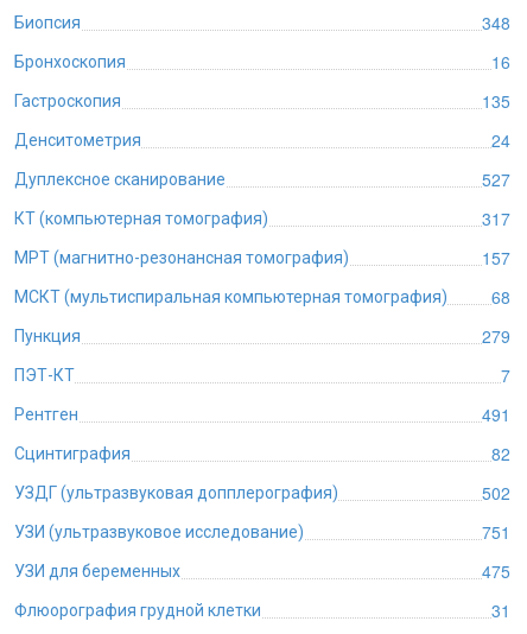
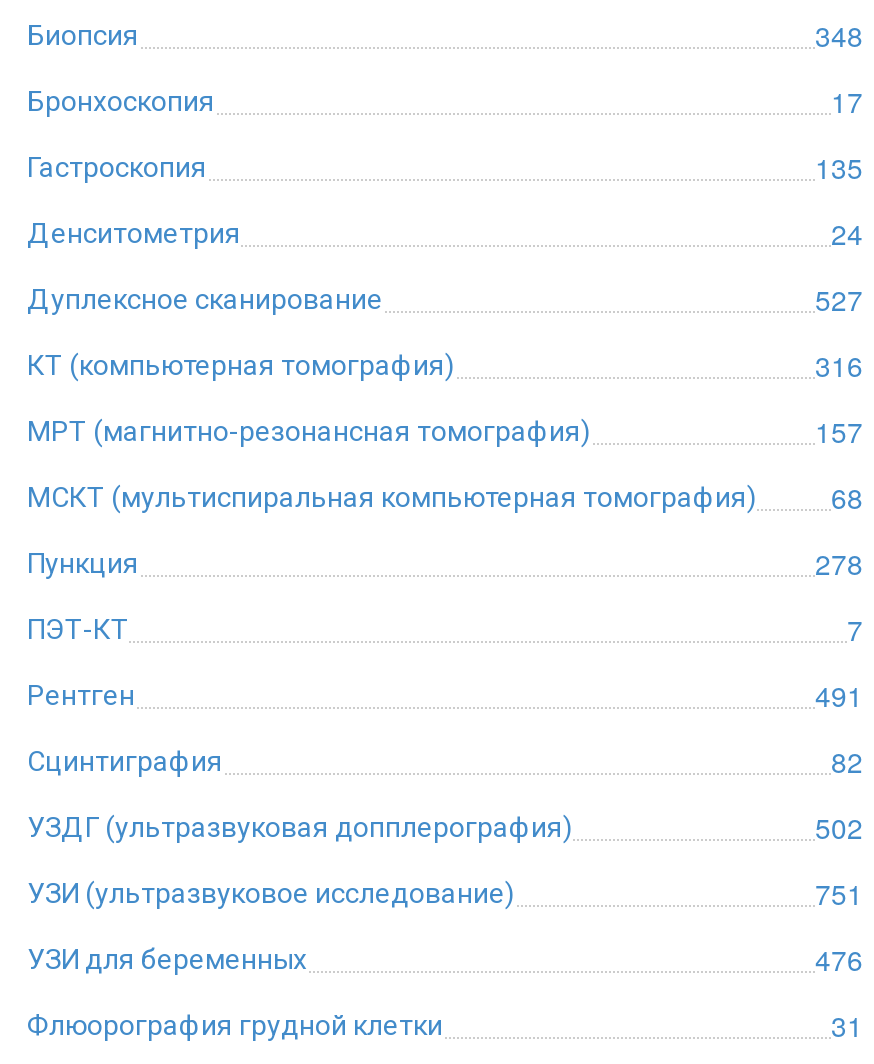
[491,50,510,74] 16 -> [831,81,863,121] 17
[482,207,510,230] 317 -> [815,345,863,385] 316
[482,324,510,348] 279 -> [815,543,863,583] 278
[482,559,510,583] 475 -> [815,939,863,979] 476

